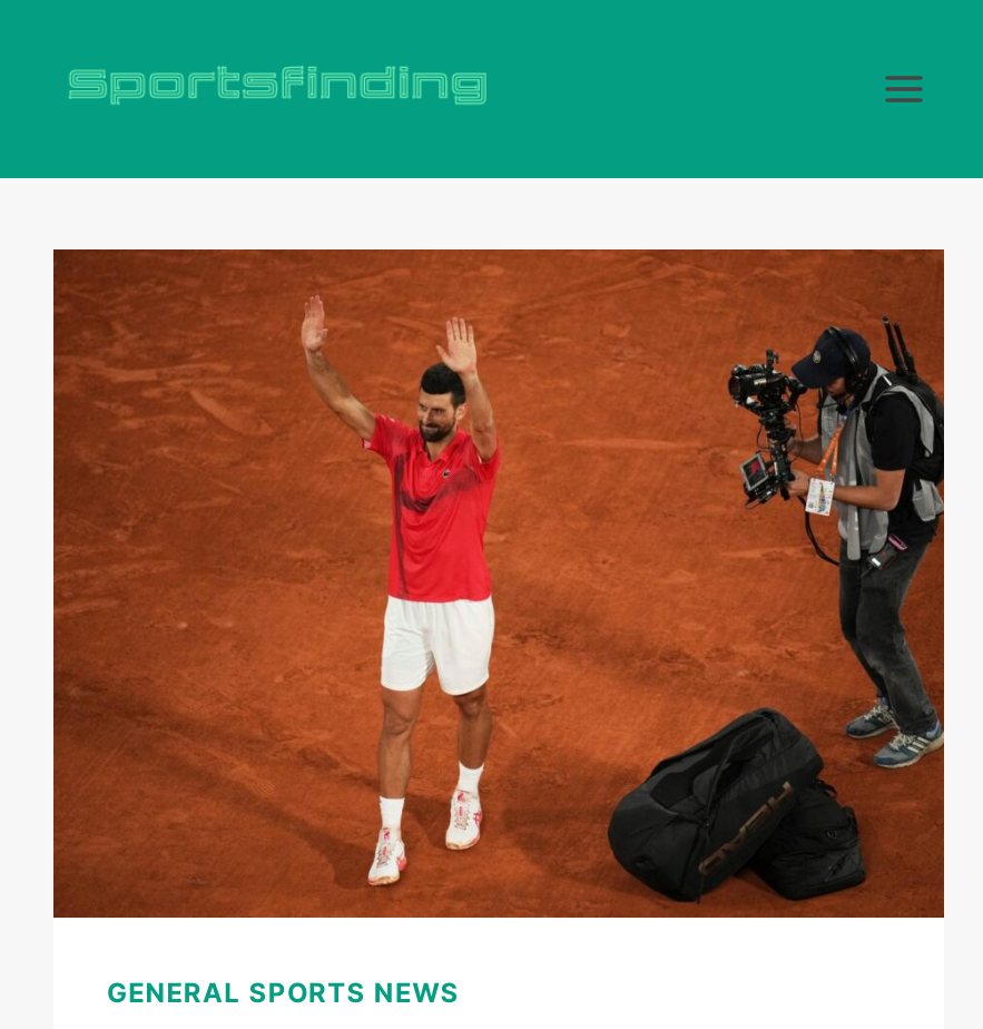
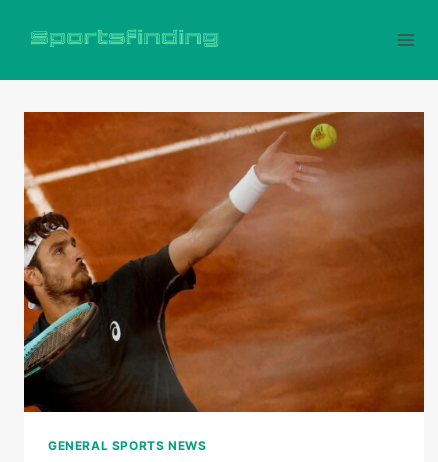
[51,249,946,920] [image] -> [23,112,425,413] [image]

